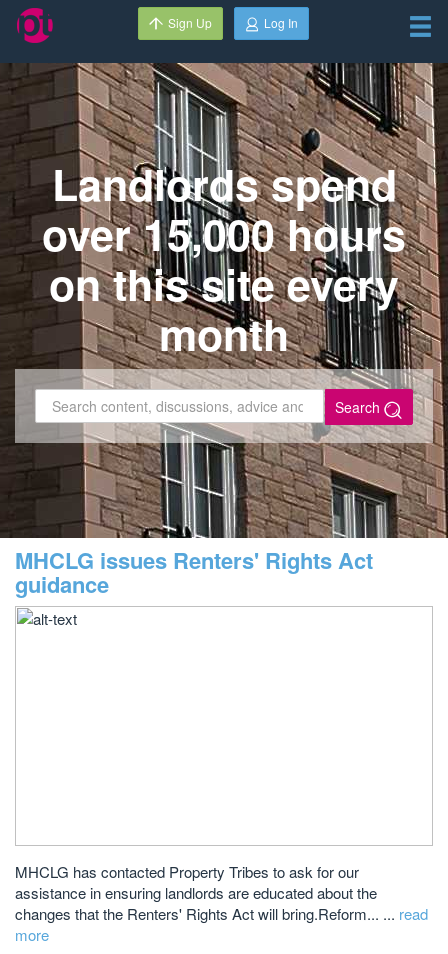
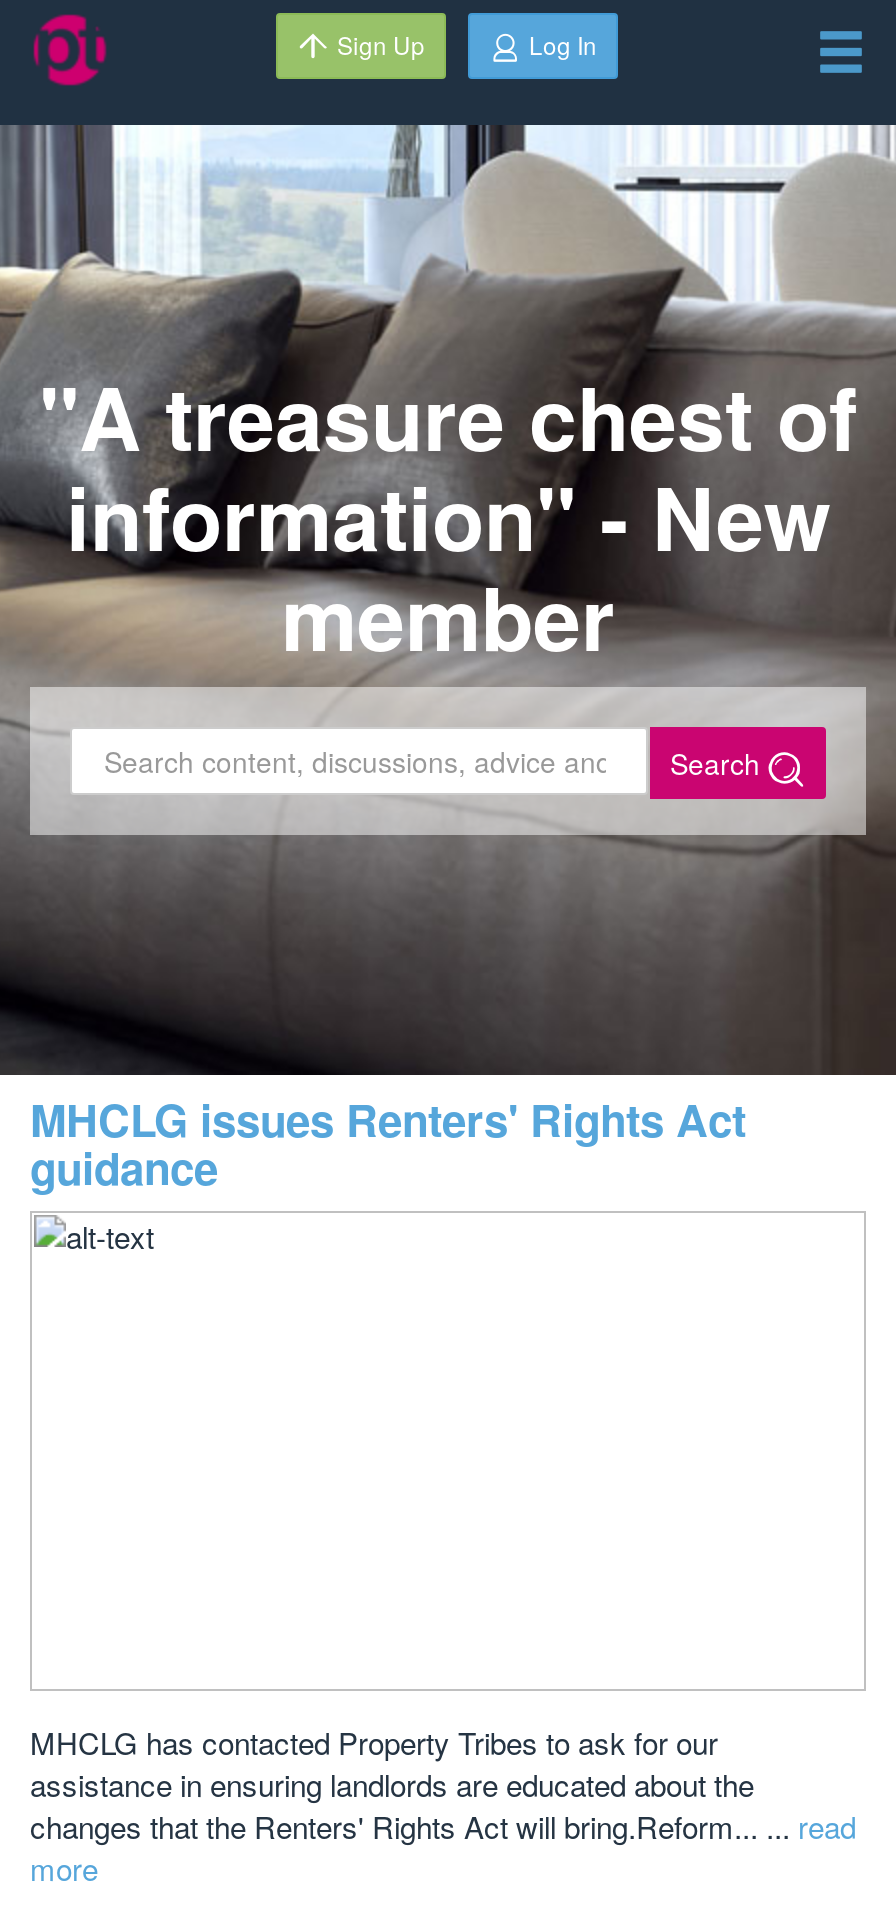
[3,62,445,539] [image] | Landlords spend | over 15,000 hours | on this site every | month -> [6,123,890,1077] [image] | "A treasure chest of | information" - New | member
moved [335,396,380,416] -> [670,742,760,782]: Search

